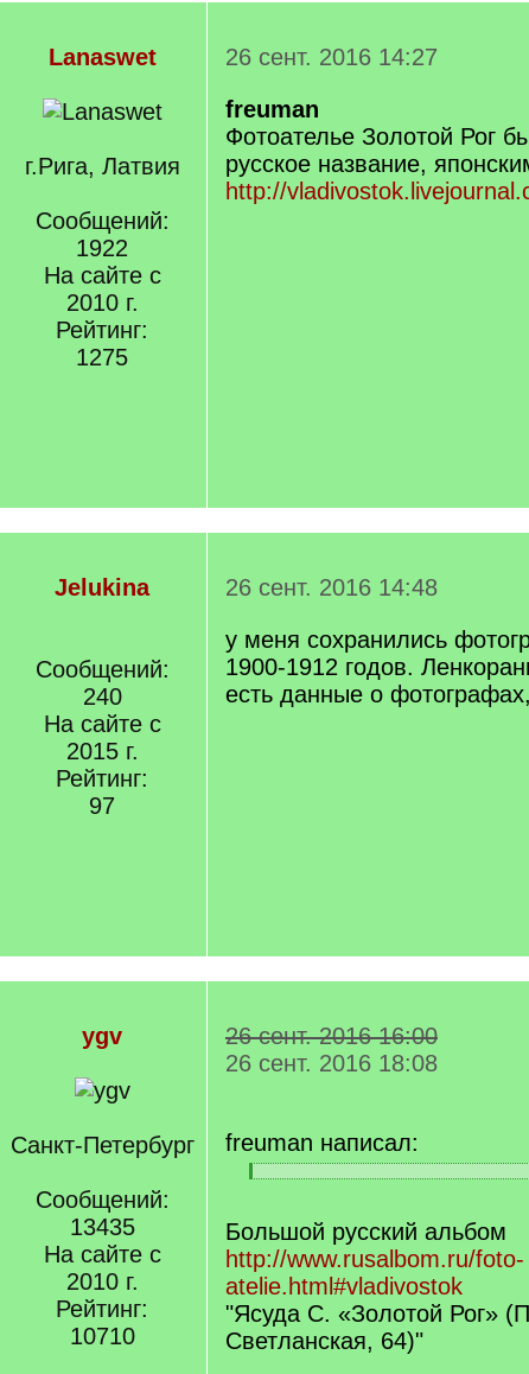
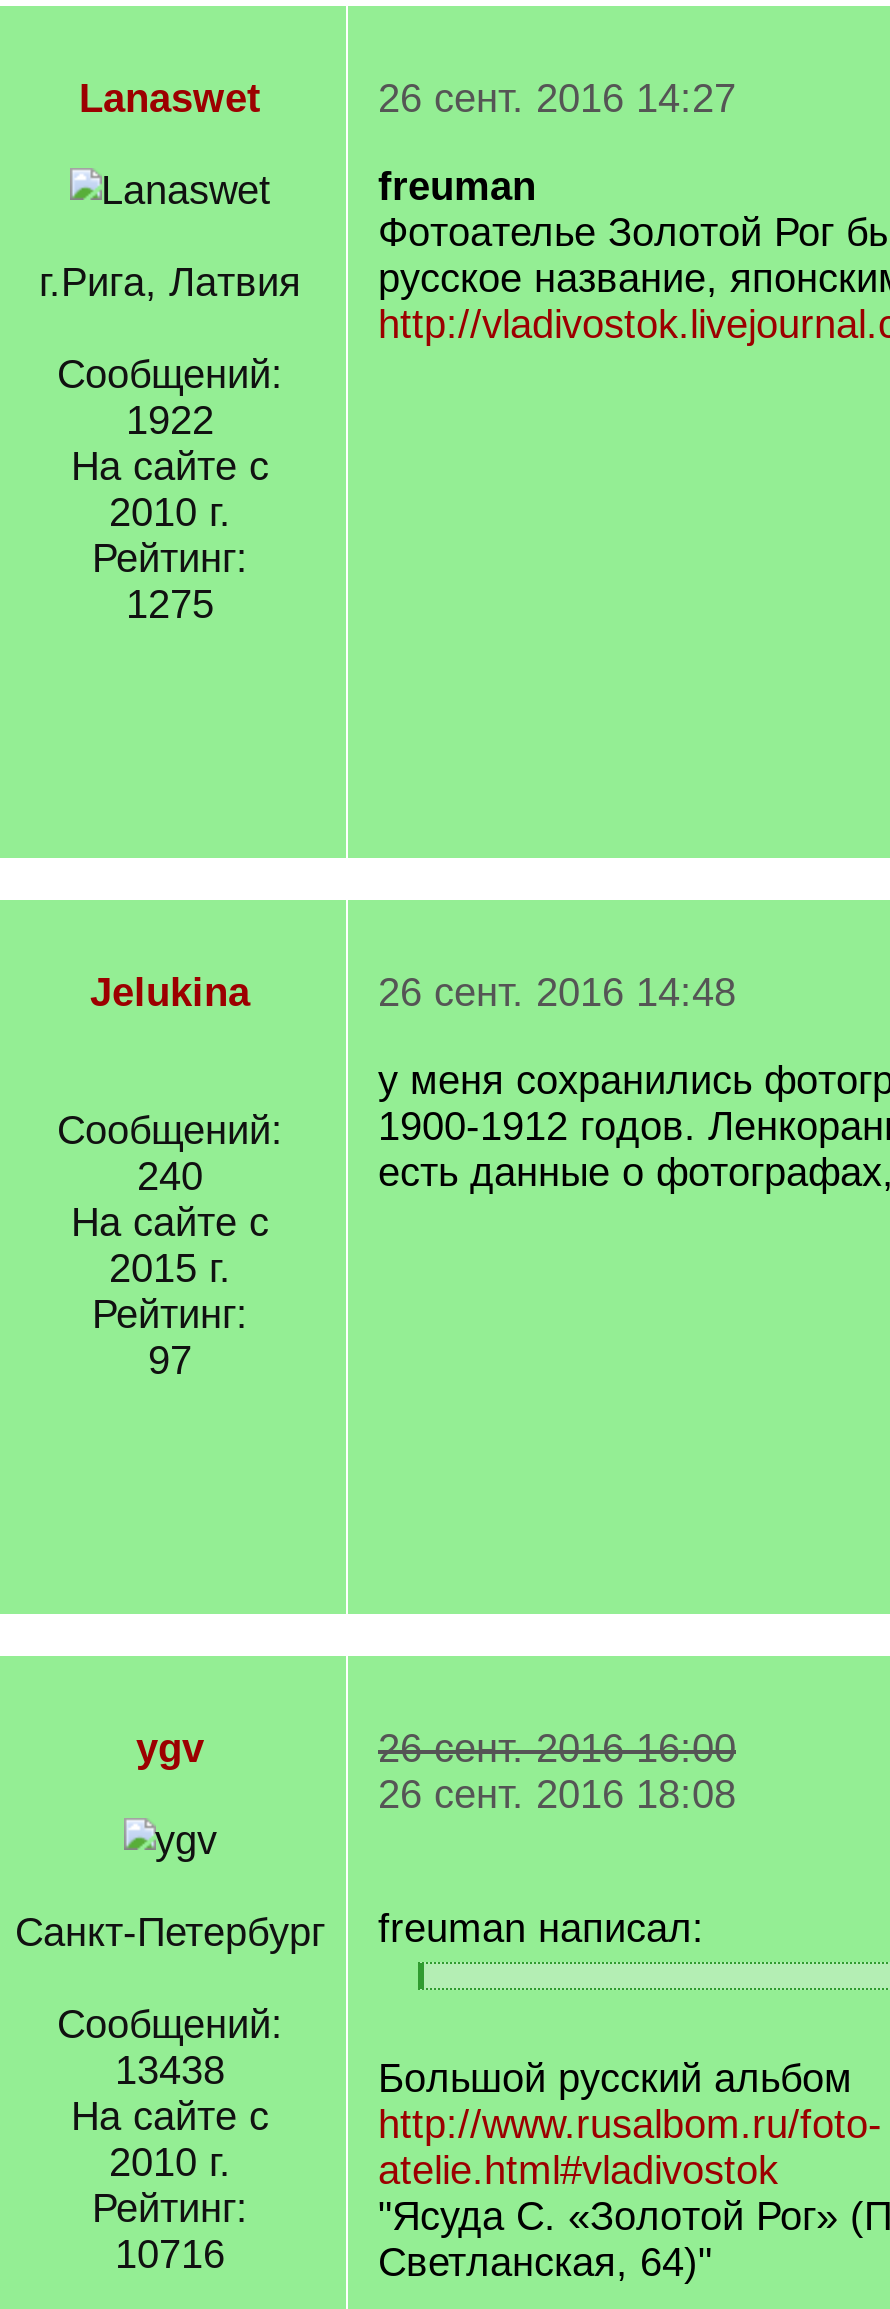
[69,1214,135,1240] 13435 -> [115,2048,225,2092] 13438
[69,1323,135,1349] 10710 -> [115,2232,225,2276] 10716

